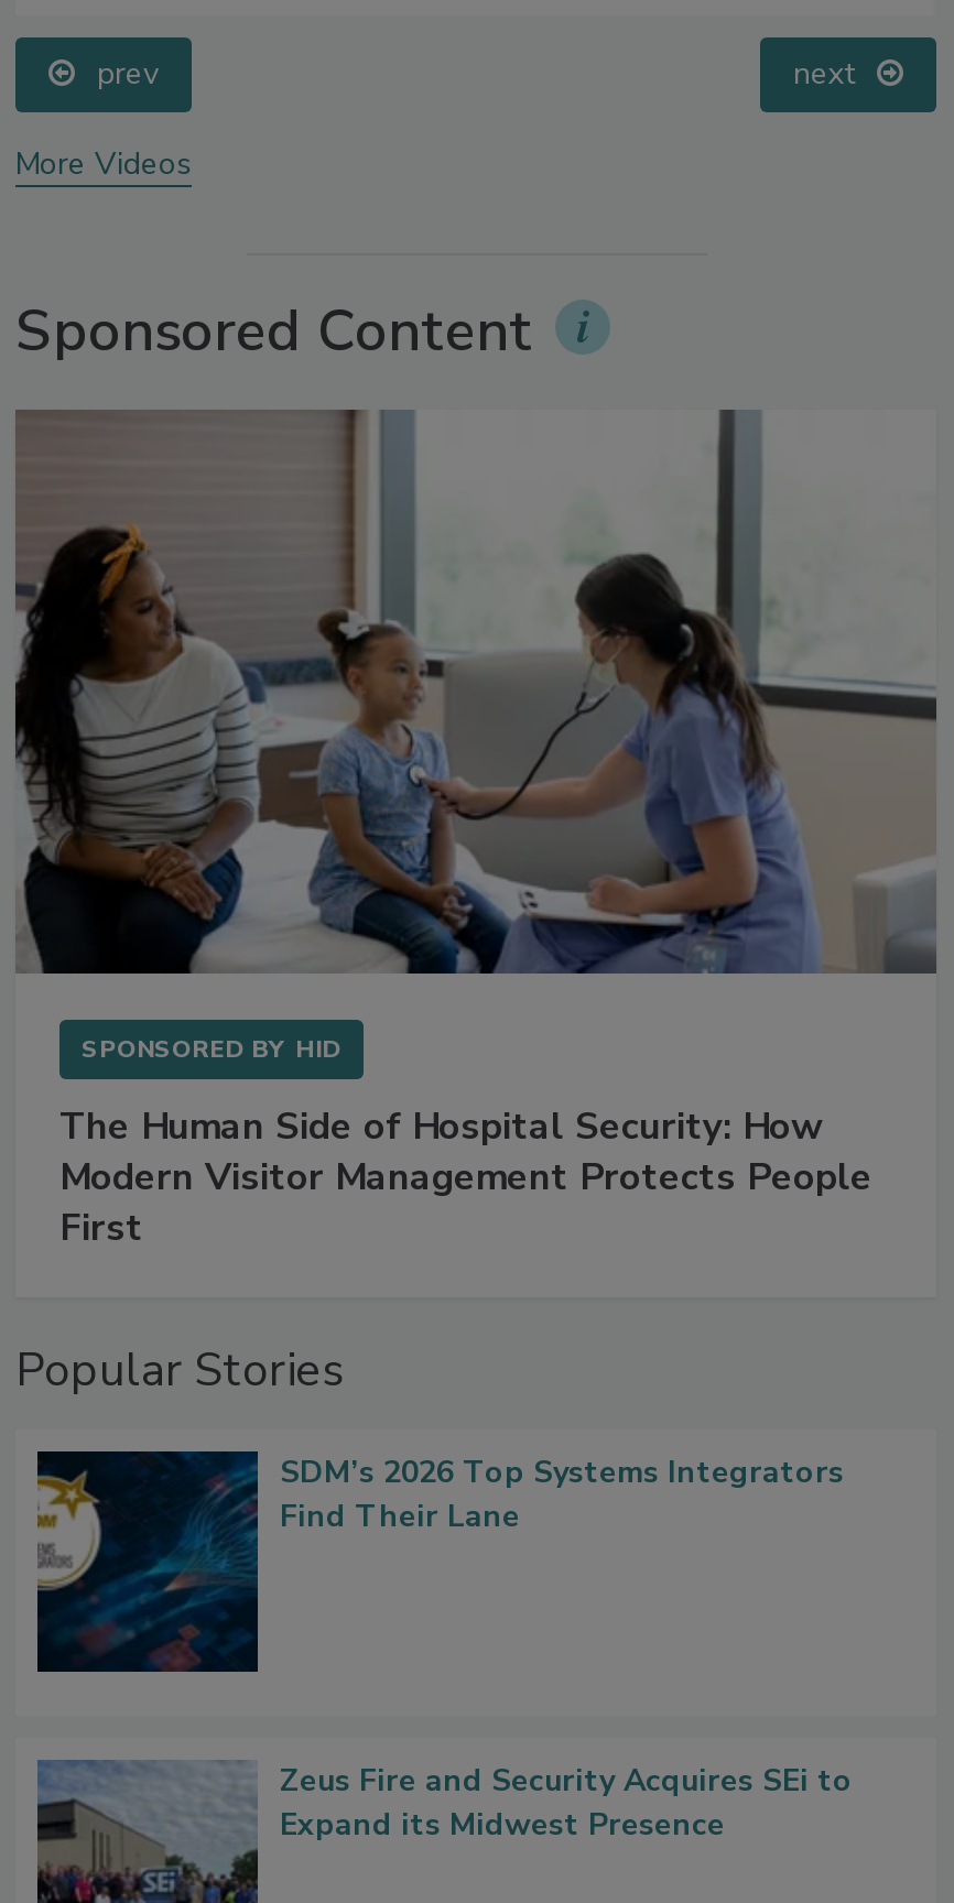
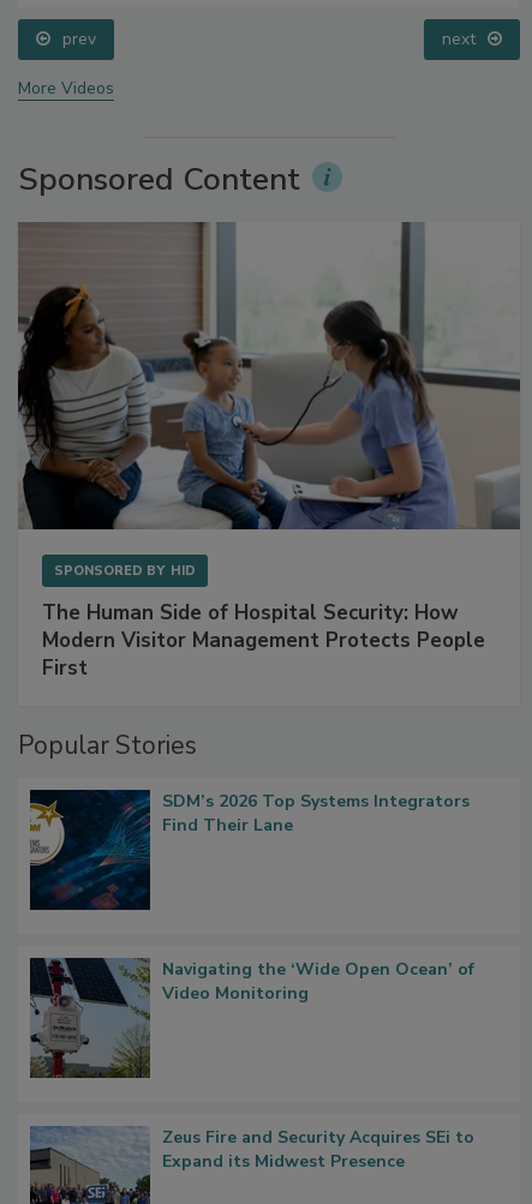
none -> [29,958,474,1079] [image] | Navigating the ‘Wide Open Ocean’ of | Video Monitoring

